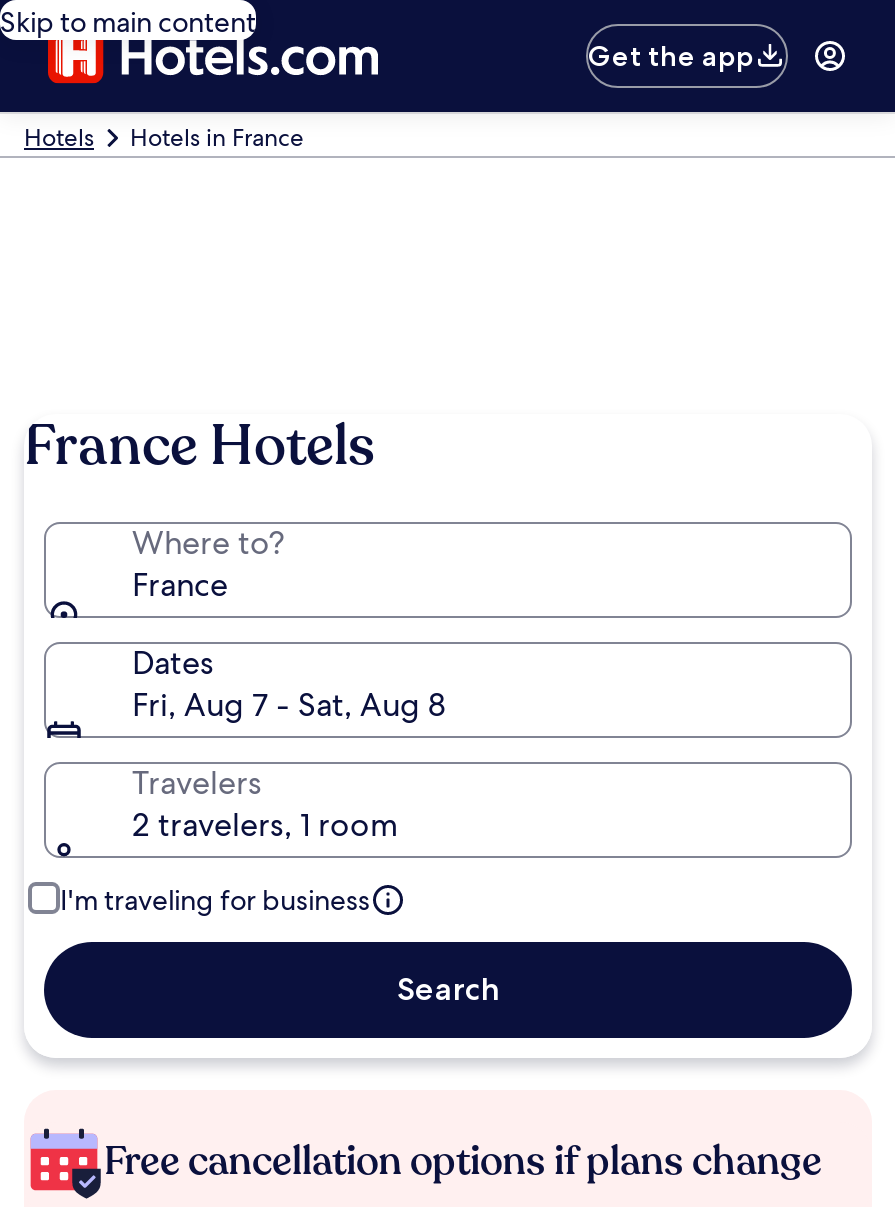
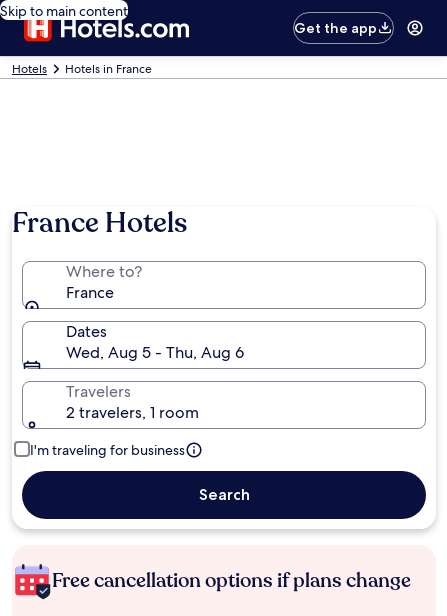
[132,684,446,726] Fri, Aug 7 - Sat, Aug 8 -> [66,342,244,363] Wed, Aug 5 - Thu, Aug 6

